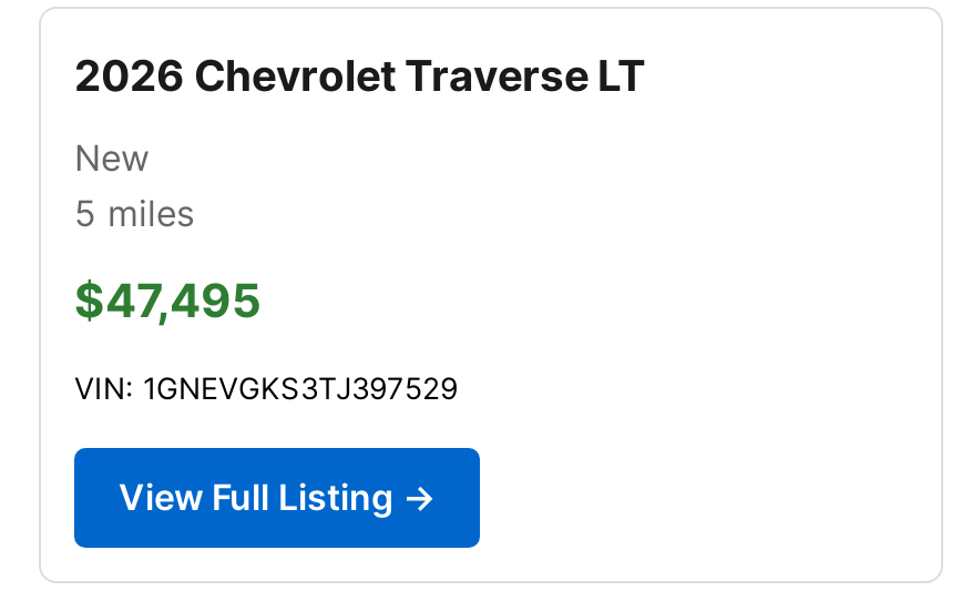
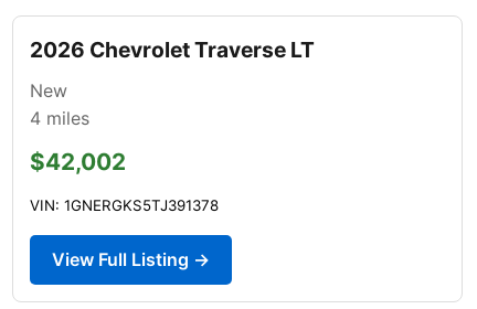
[74,191,194,235] 5 miles -> [30,107,89,129] 4 miles
[74,273,260,328] $47,495 -> [30,148,126,175] $42,002
[74,370,458,406] VIN: 1GNEVGKS3TJ397529 -> [30,196,219,214] VIN: 1GNERGKS5TJ391378

